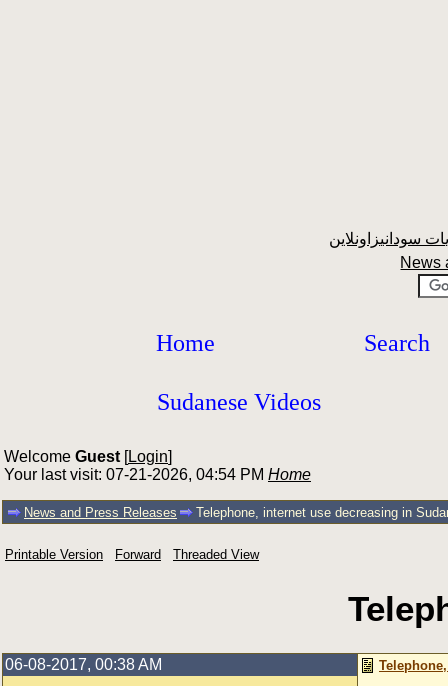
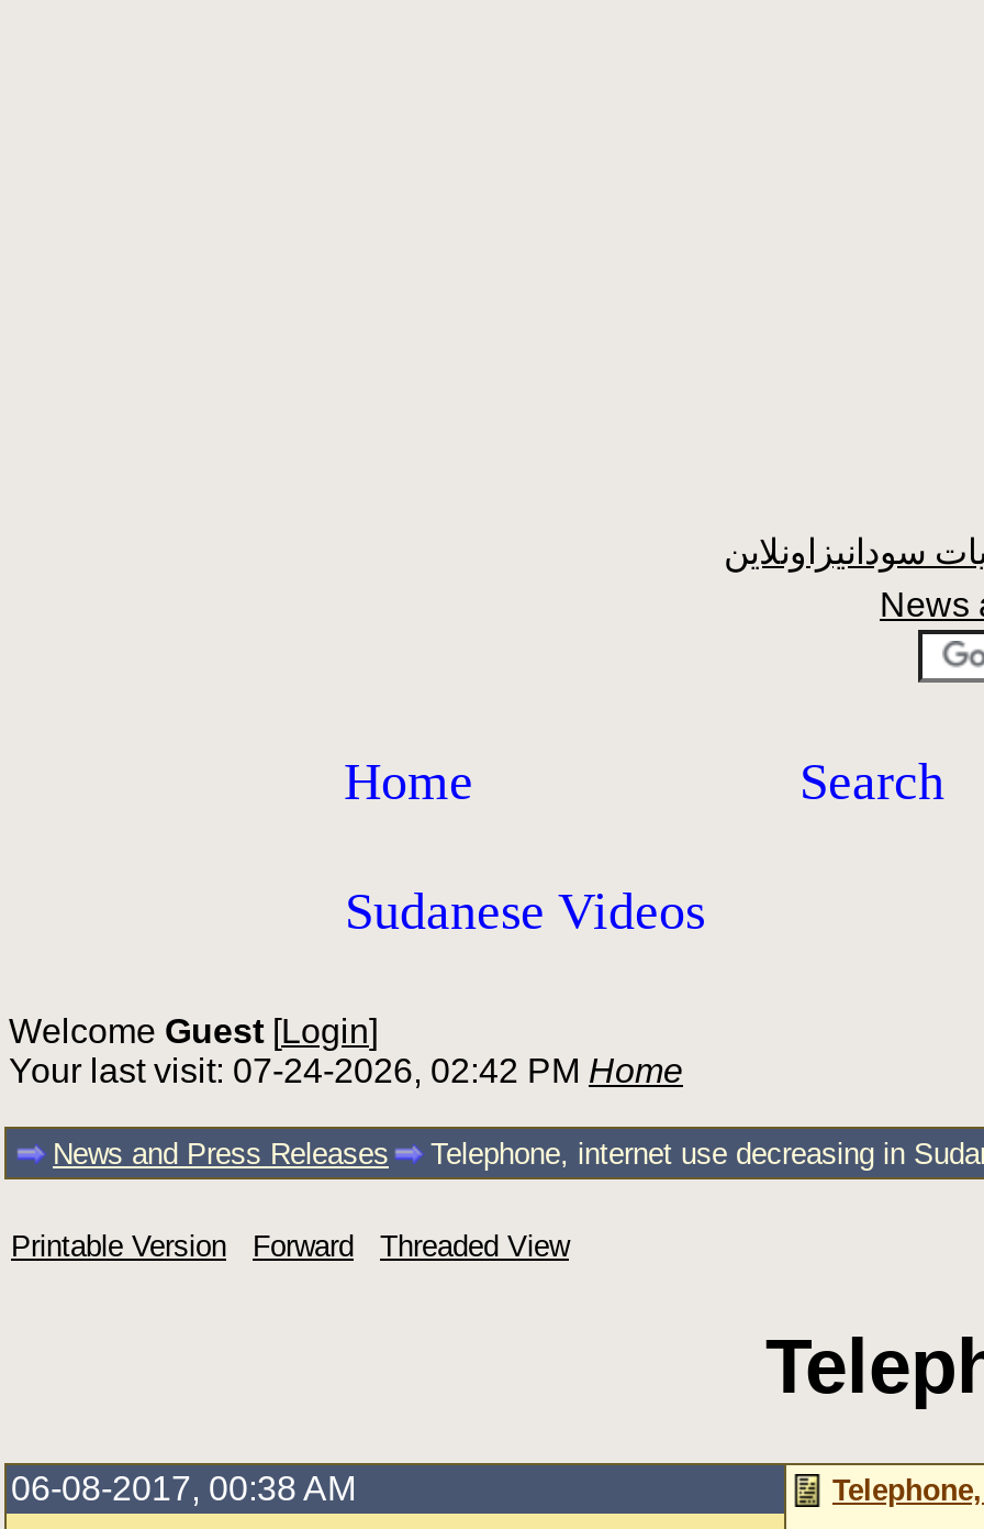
[4,466,311,483] Your last visit: 07-21-2026, 04:54 PM Home -> [9,1052,683,1089] Your last visit: 07-24-2026, 02:42 PM Home

